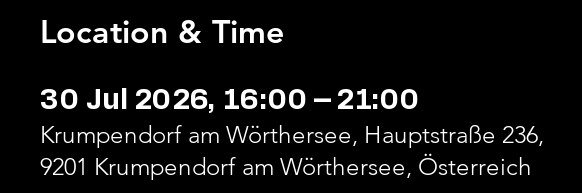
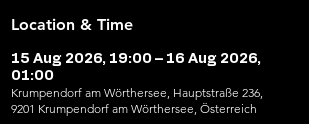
[40,87,420,115] 30 Jul 2026, 16:00 – 21:00 -> [11,52,261,83] 15 Aug 2026, 19:00 – 16 Aug 2026, | 01:00

